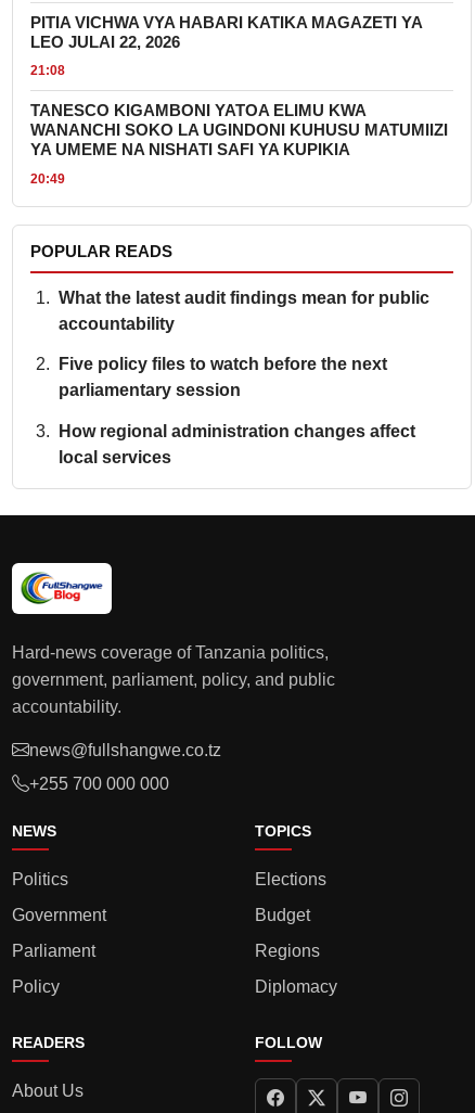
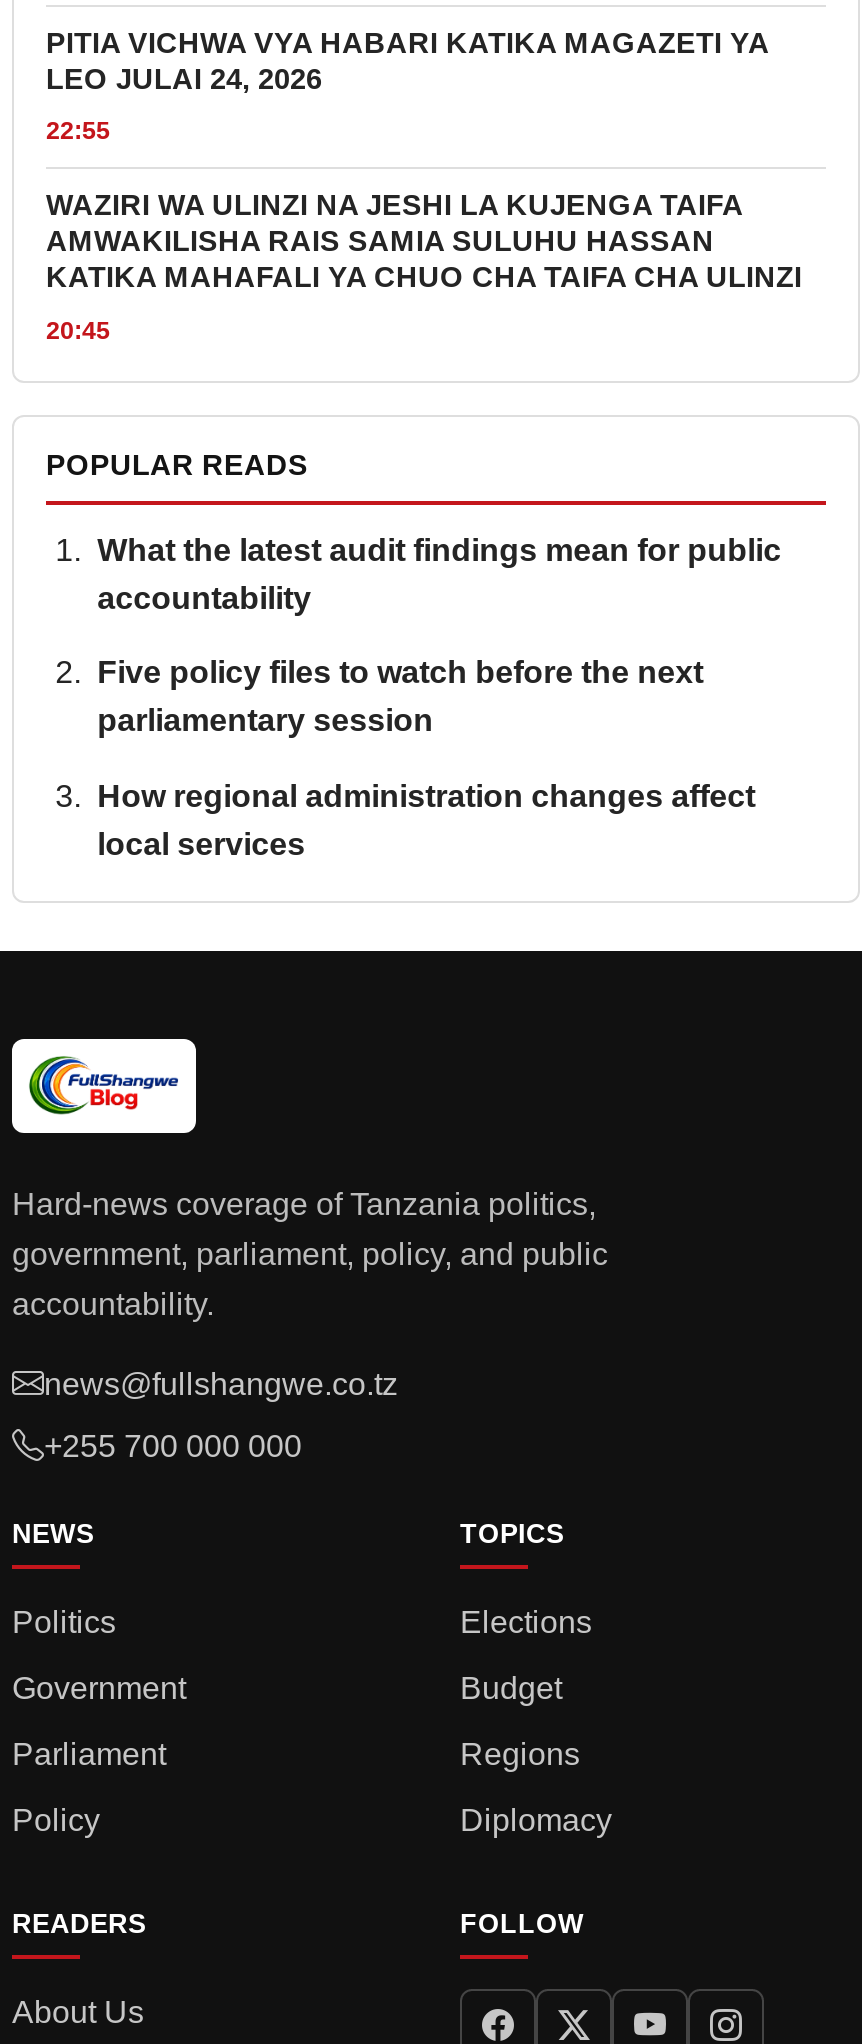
[30,33,184,51] LEO JULAI 22, 2026 -> [46,62,322,94] LEO JULAI 24, 2026
[30,63,65,79] 21:08 -> [46,118,110,146] 22:55
[30,102,448,158] TANESCO KIGAMBONI YATOA ELIMU KWA | WANANCHI SOKO LA UGINDONI KUHUSU MATUMIIZI | YA UMEME NA NISHATI SAFI YA KUPIKIA -> [46,189,802,293] WAZIRI WA ULINZI NA JESHI LA KUJENGA TAIFA | AMWAKILISHA RAIS SAMIA SULUHU HASSAN | KATIKA MAHAFALI YA CHUO CHA TAIFA CHA ULINZI
[30,171,65,186] 20:49 -> [46,317,110,345] 20:45

